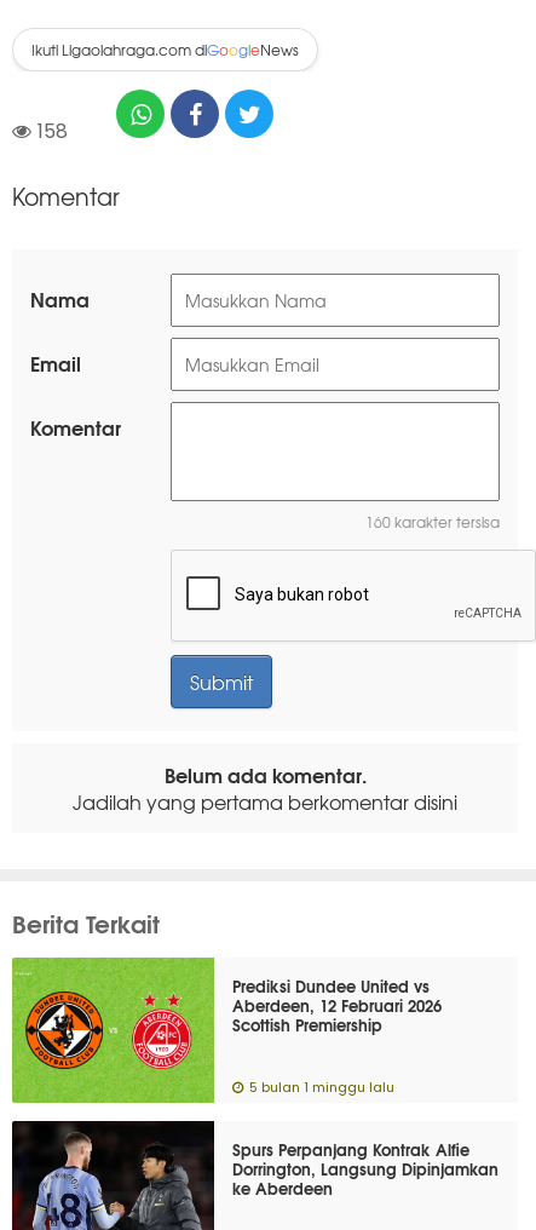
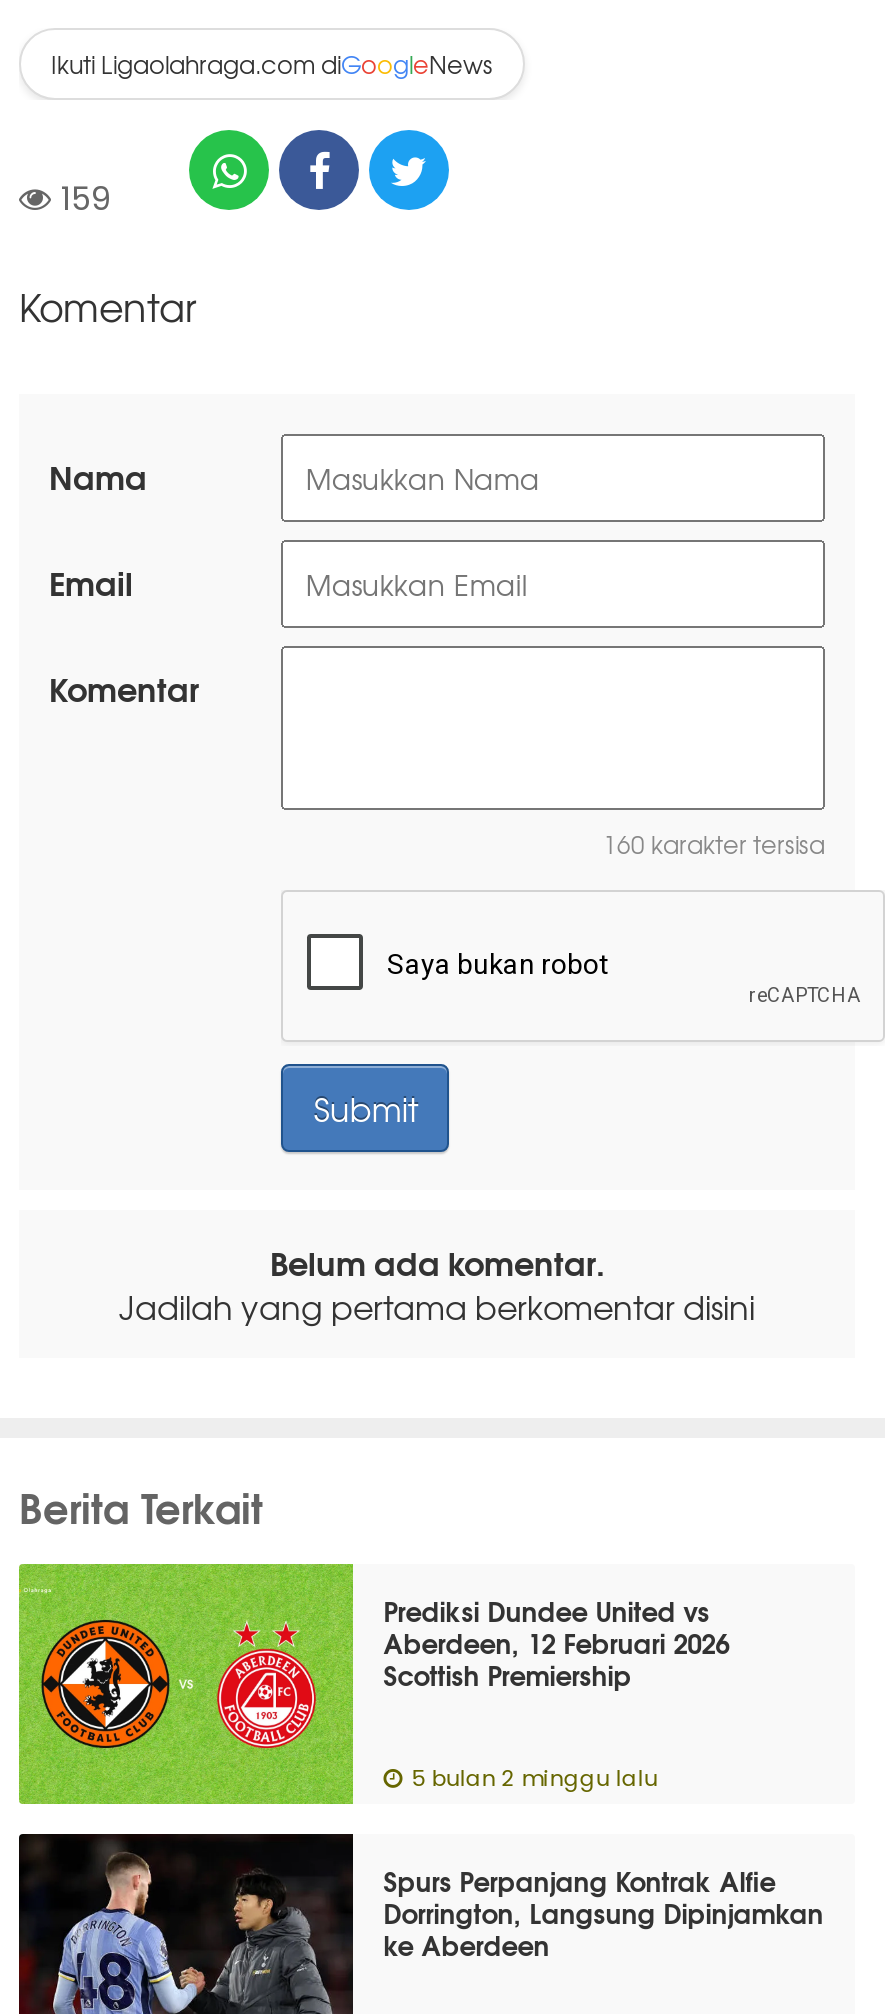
[38,121,68,140] 158 -> [61,182,109,214] 159
[249,1081,395,1094] 5 bulan 1 minggu lalu -> [411,1768,657,1790] 5 bulan 2 minggu lalu

